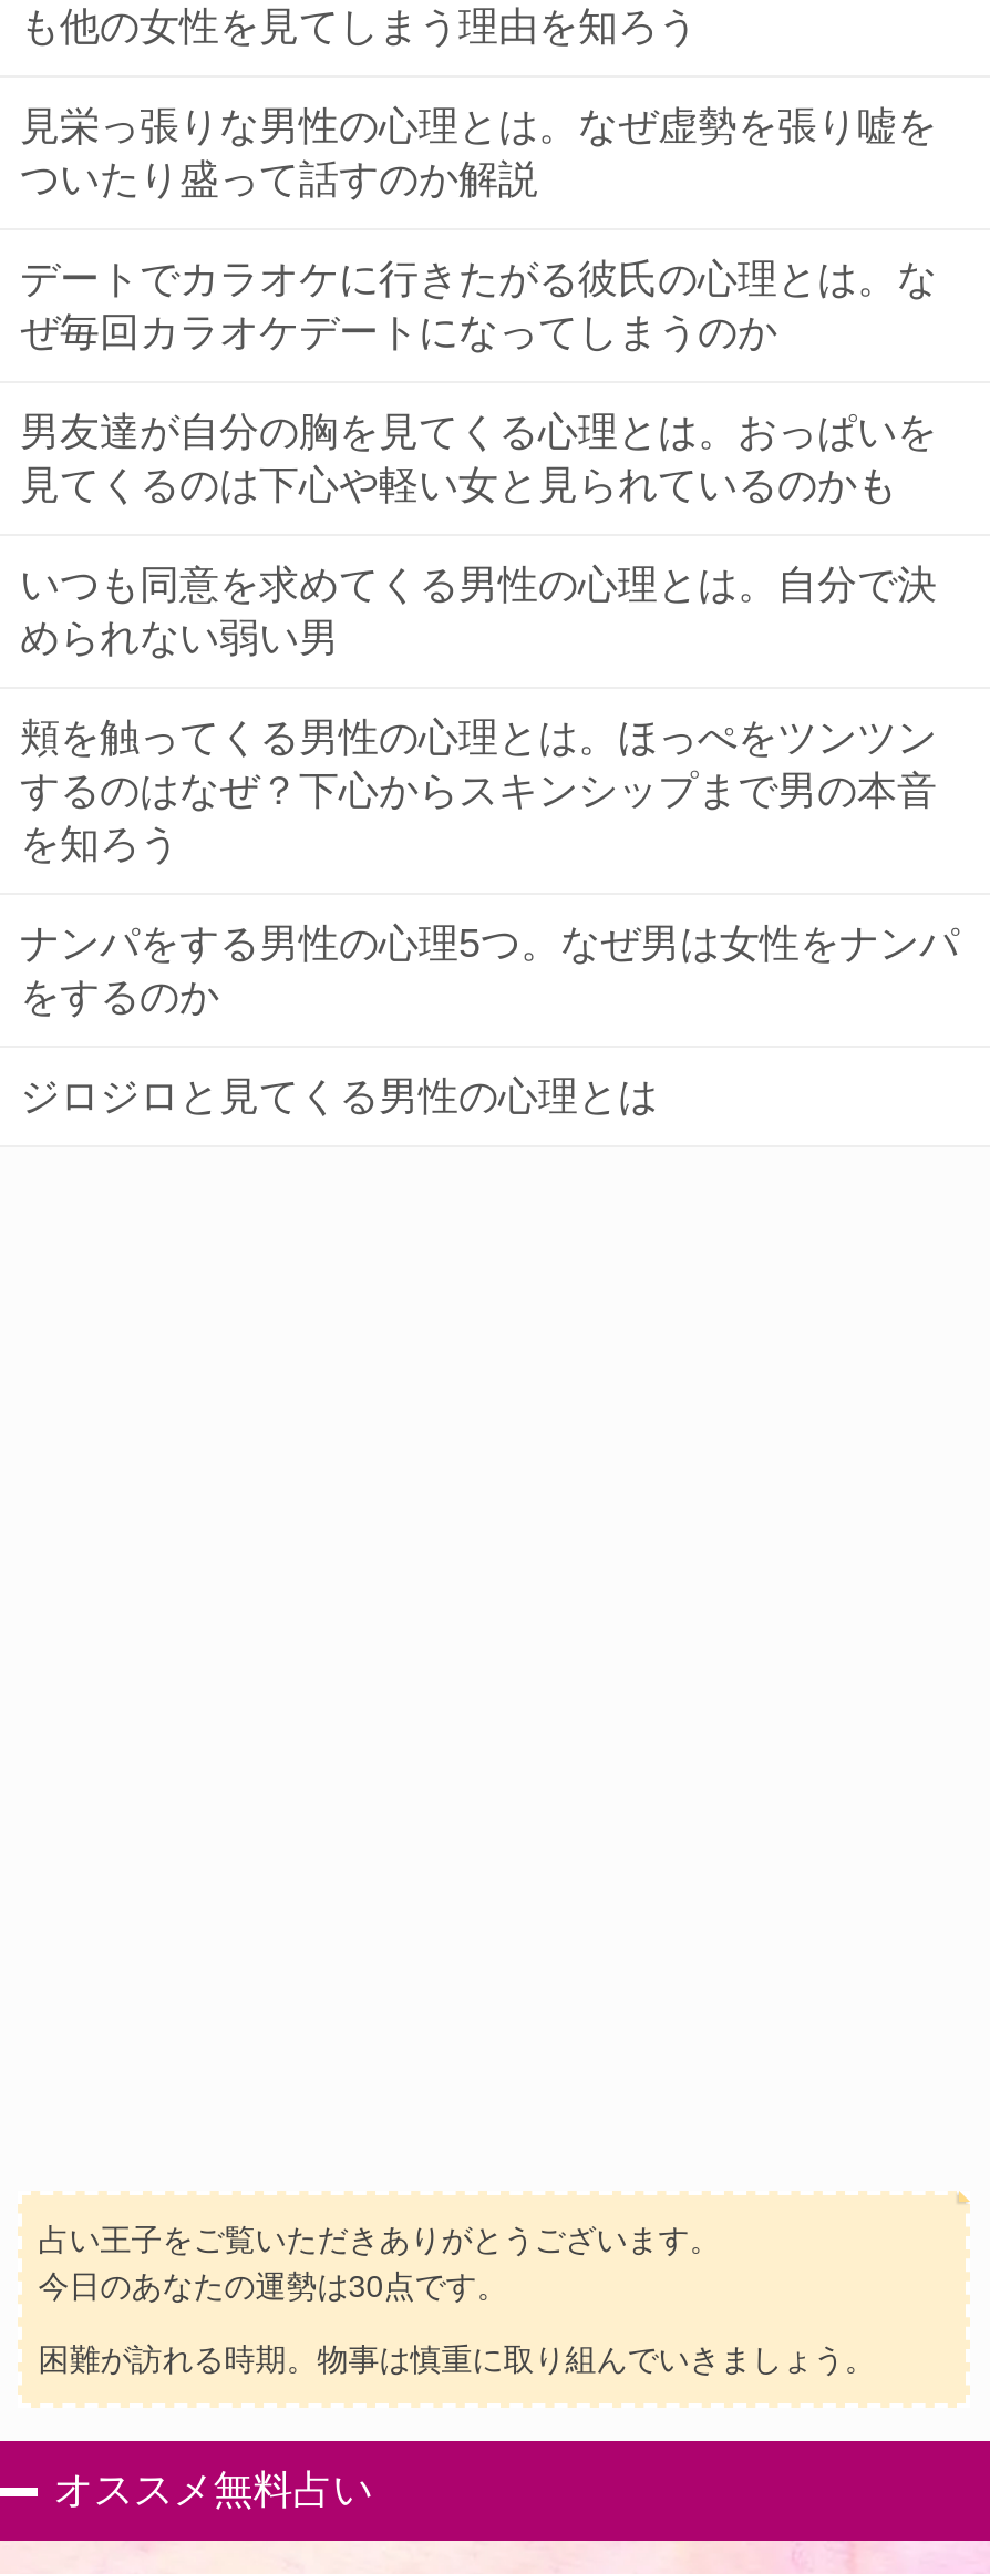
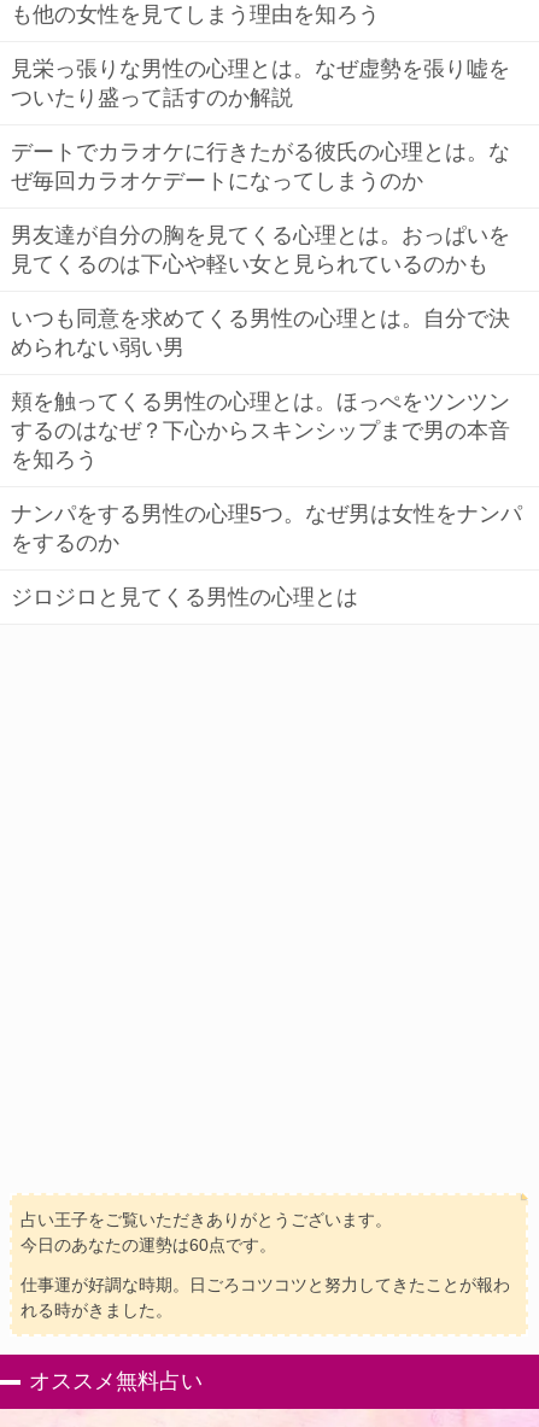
[38,2268,508,2303] 今日のあなたの運勢は30点です。 -> [21,1235,276,1254] 今日のあなたの運勢は60点です。
[38,2341,875,2376] 困難が訪れる時期。物事は慎重に取り組んでいきましょう。 -> [21,1275,510,1319] 仕事運が好調な時期。日ごろコツコツと努力してきたことが報わ | れる時がきました。

